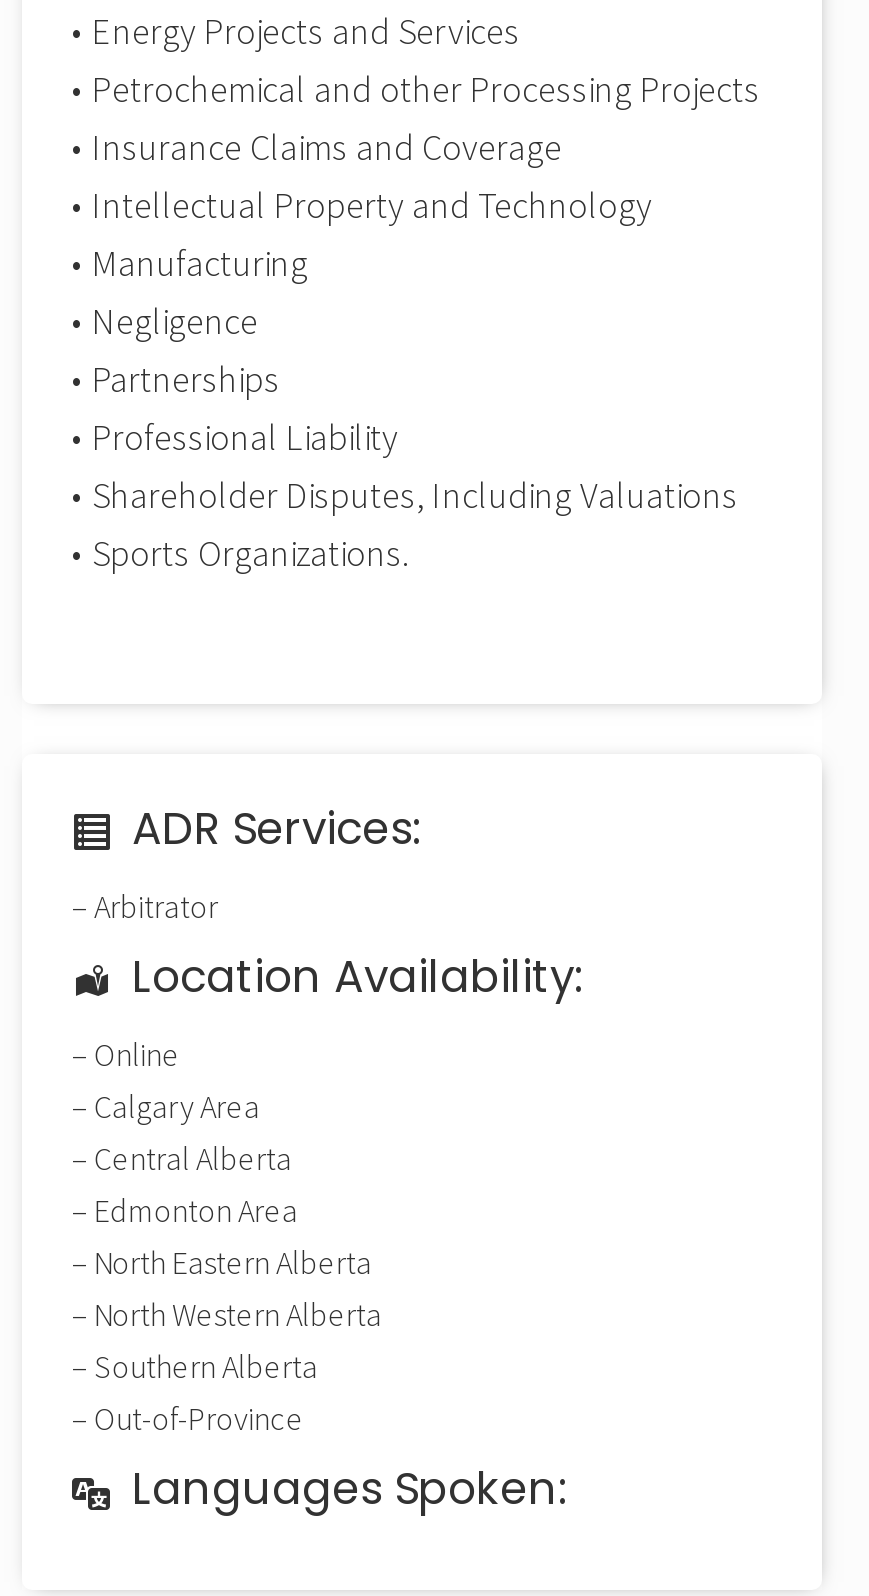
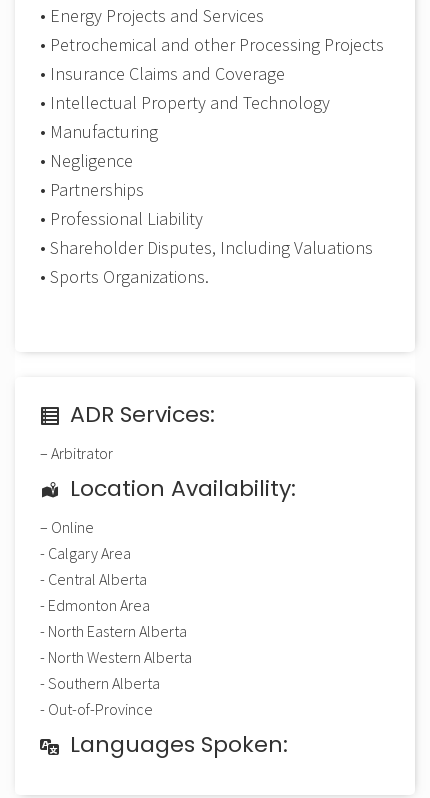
[72,1086,260,1126] – Calgary Area -> [40,543,131,563] - Calgary Area
[72,1138,292,1178] – Central Alberta -> [40,569,147,589] - Central Alberta
[72,1190,298,1230] – Edmonton Area -> [40,595,150,615] - Edmonton Area
[72,1242,372,1282] – North Eastern Alberta -> [40,621,187,641] - North Eastern Alberta
[72,1294,382,1334] – North Western Alberta -> [40,647,192,667] - North Western Alberta
[72,1346,318,1386] – Southern Alberta -> [40,673,160,693] - Southern Alberta
[72,1398,304,1438] – Out-of-Province -> [40,699,153,719] - Out-of-Province

